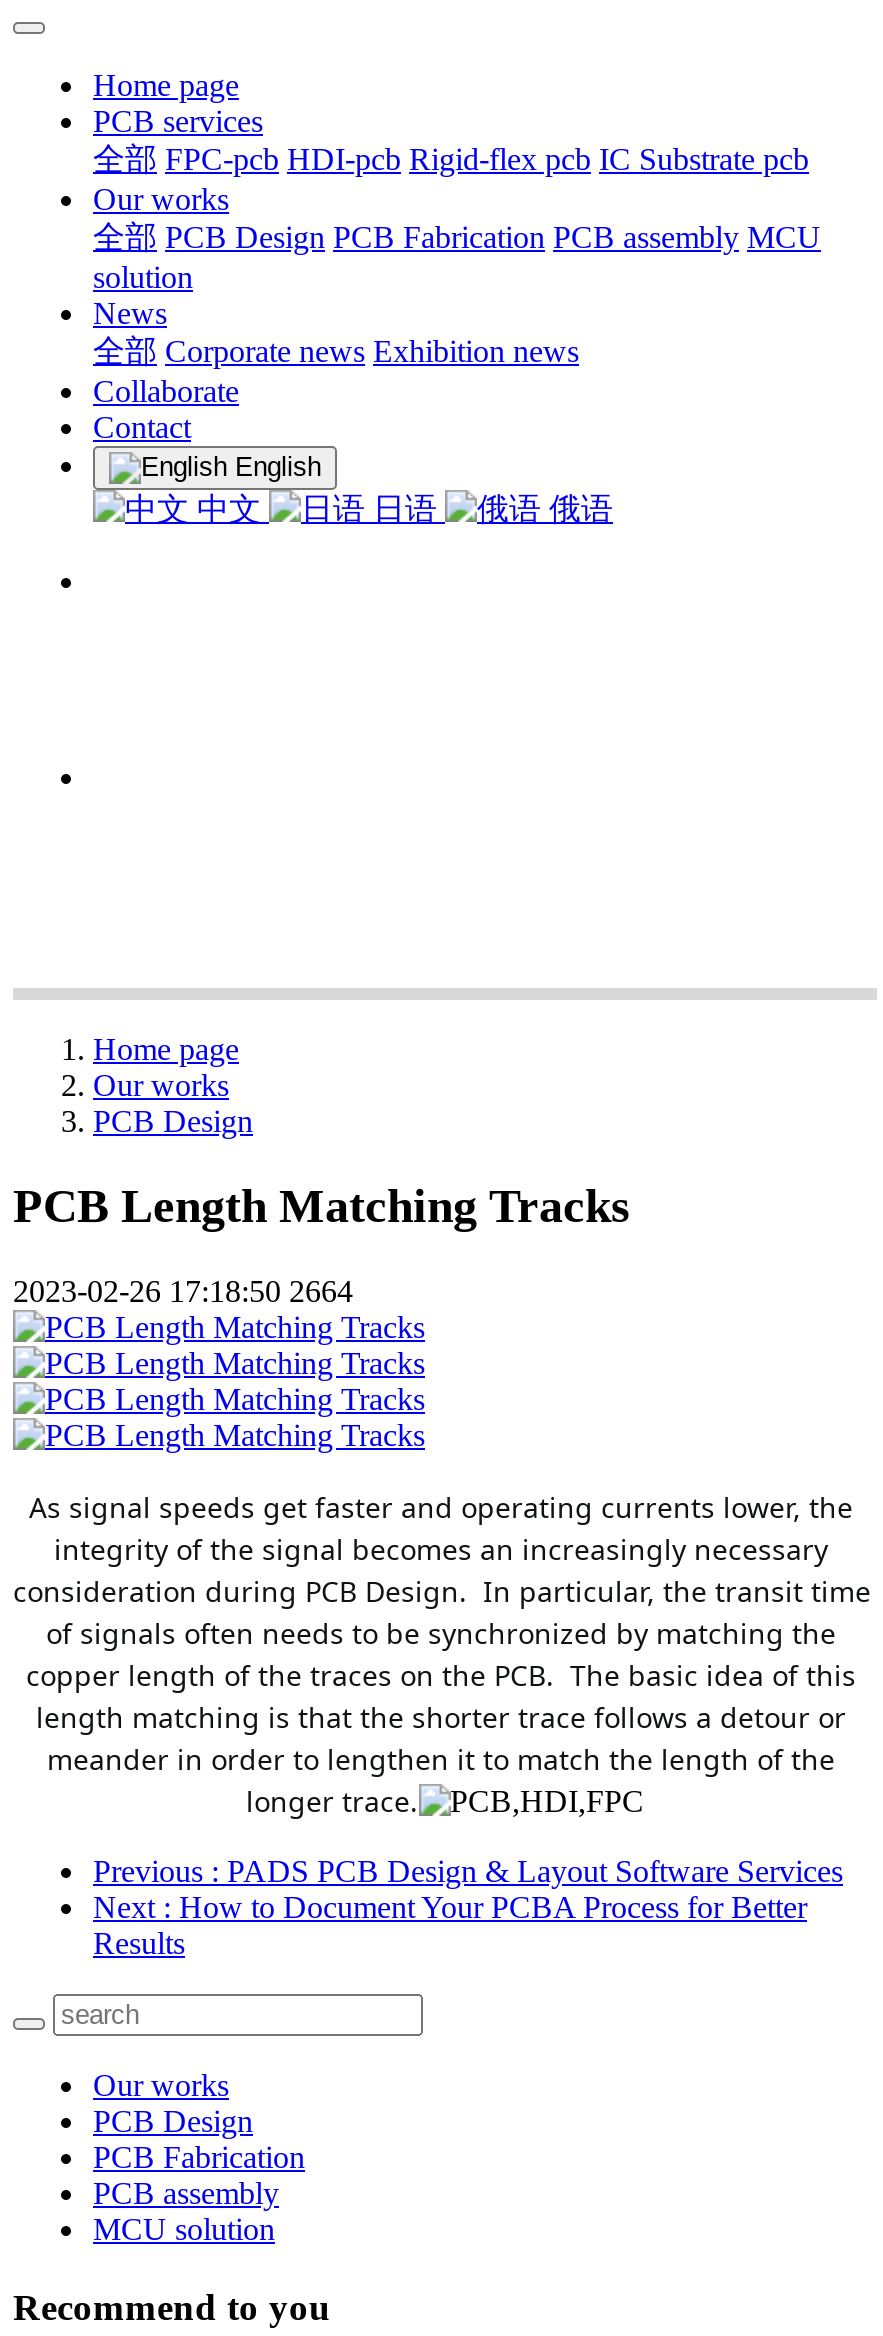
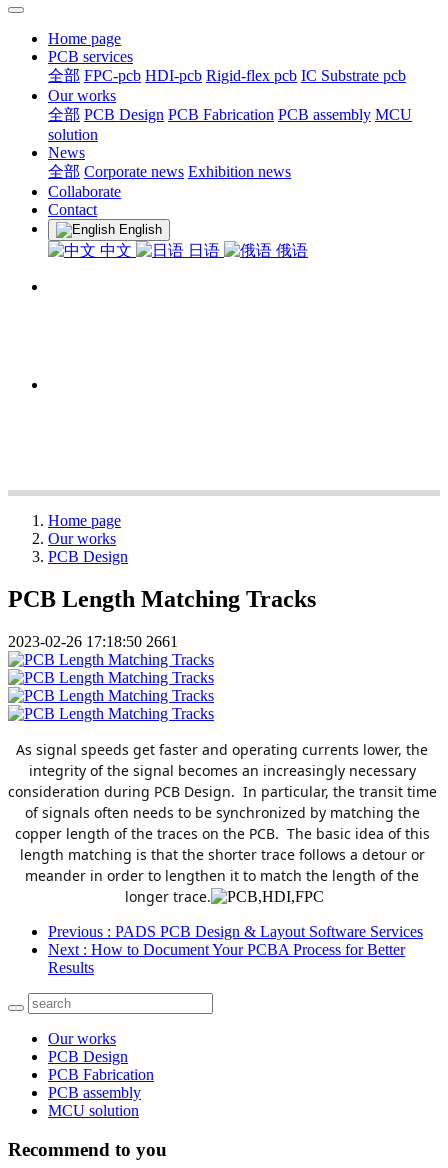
[13,1274,353,1308] 2023-02-26 17:18:50 2664 -> [8,633,178,650] 2023-02-26 17:18:50 2661

